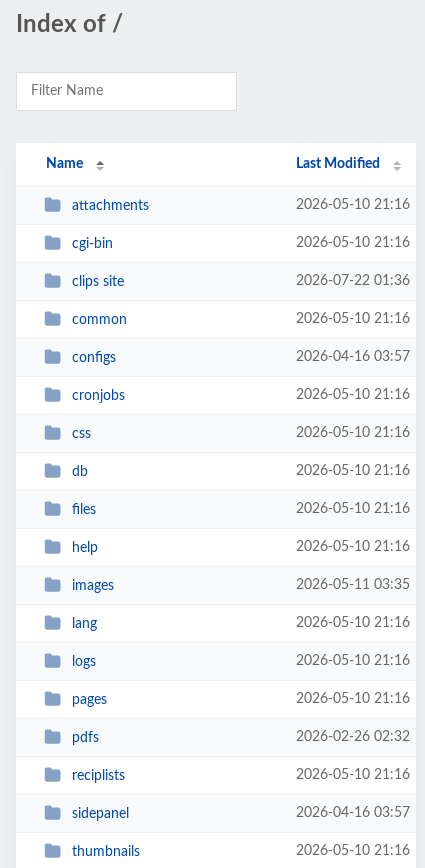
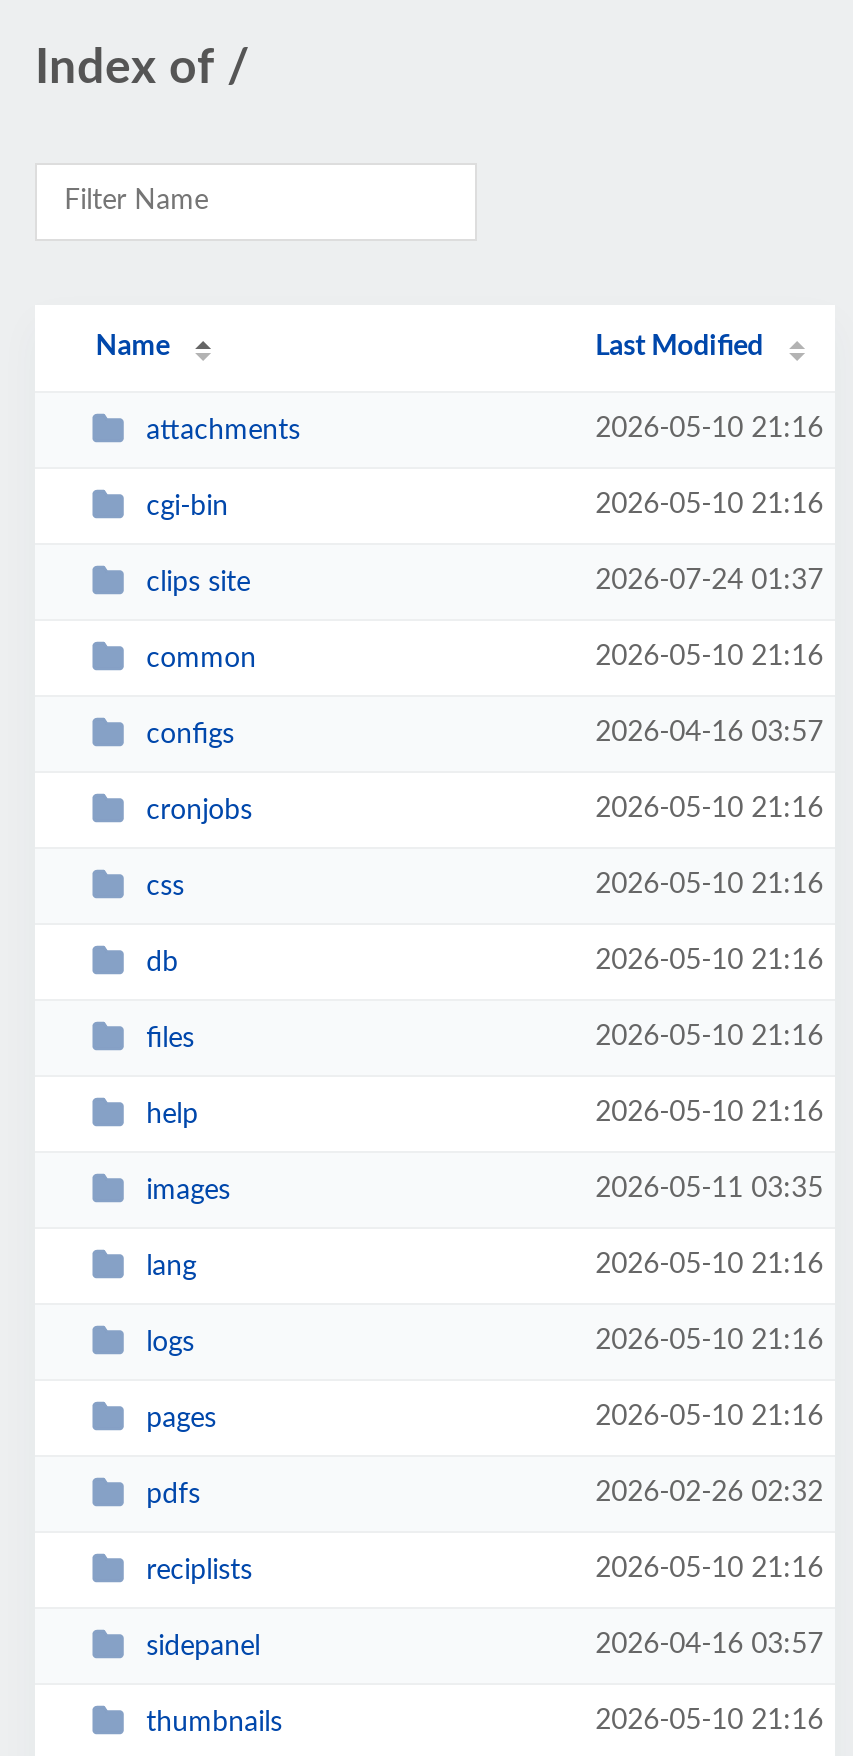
[296,274,410,288] 2026-07-22 01:36 -> [595,567,823,595] 2026-07-24 01:37

